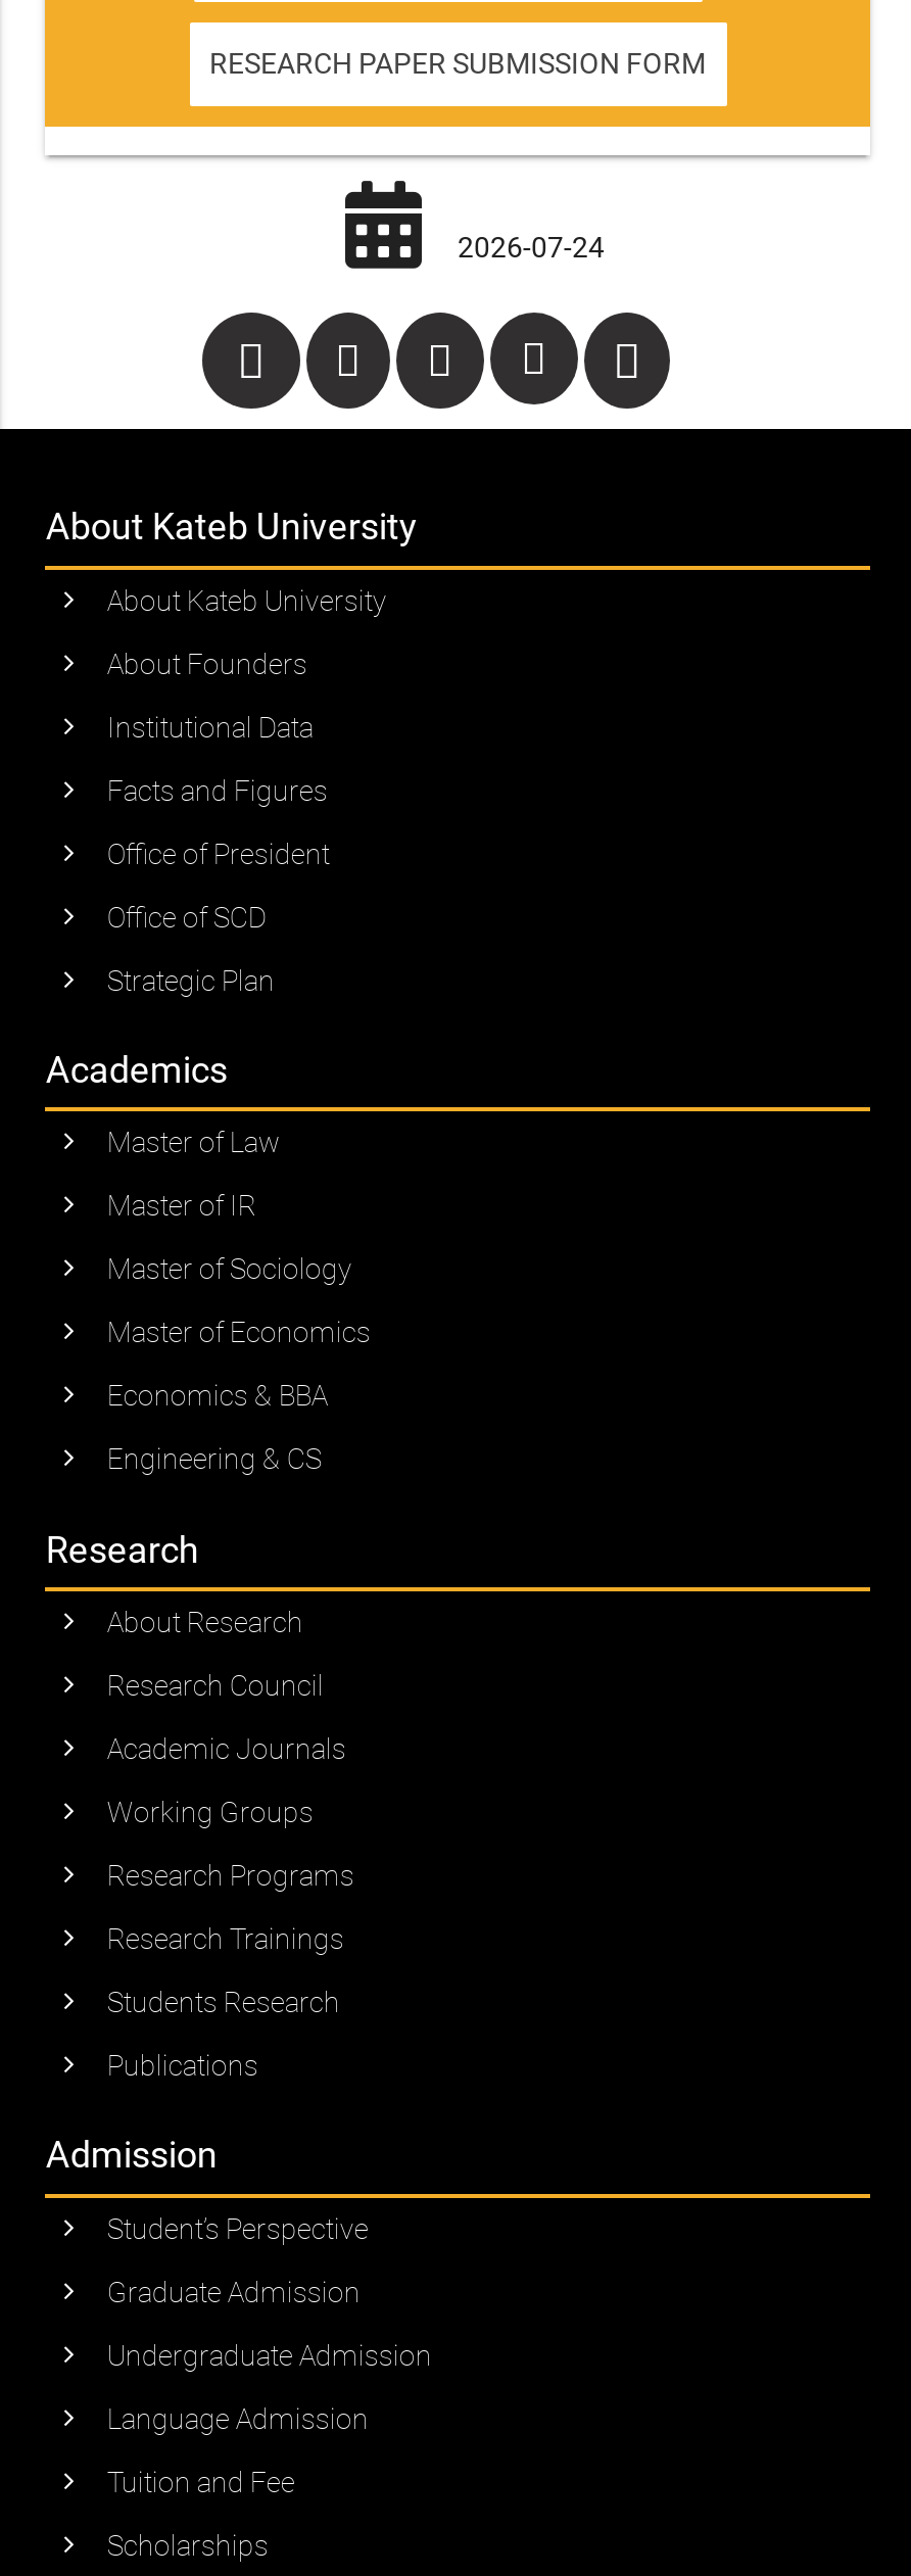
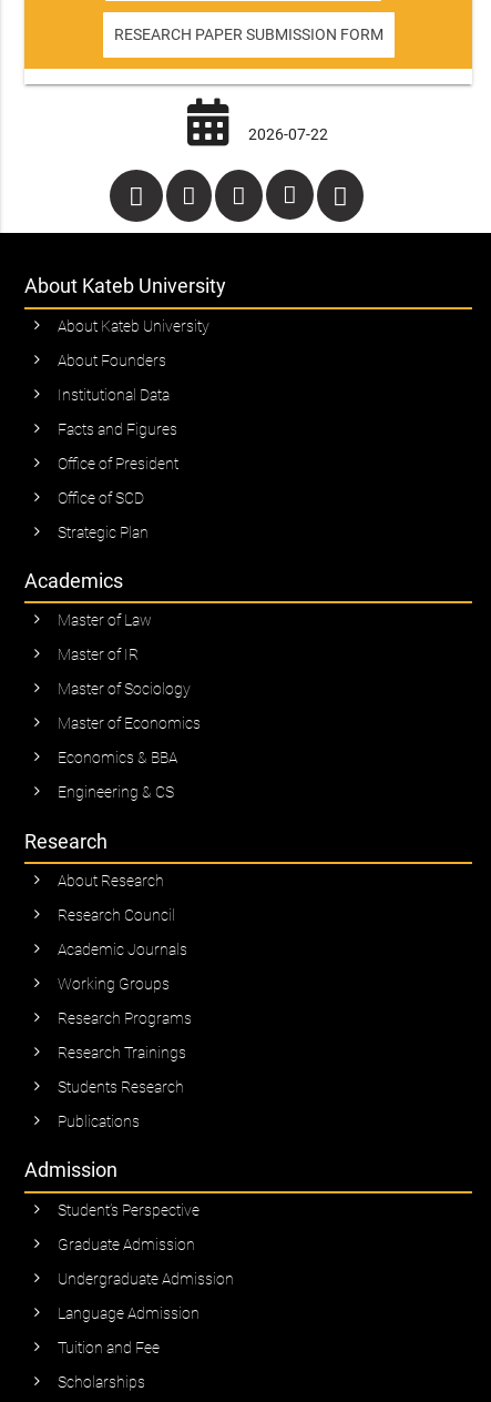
[458,231,605,264] 2026-07-24 -> [248,125,328,143] 2026-07-22

